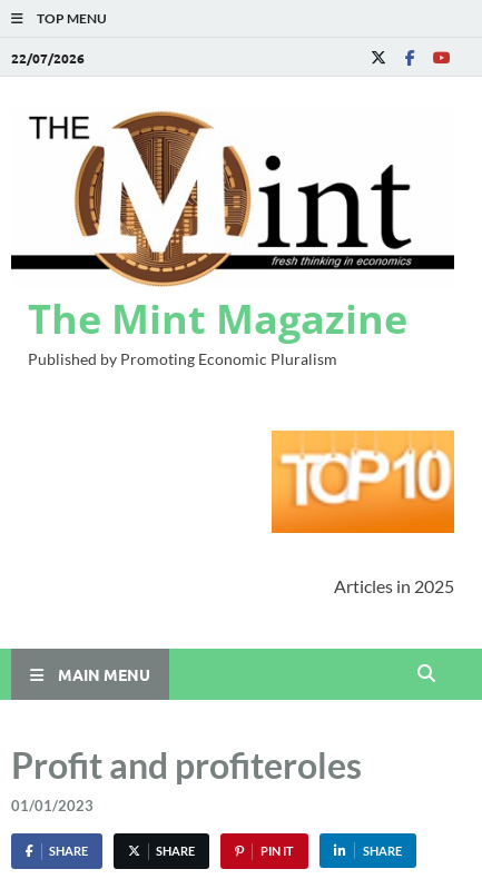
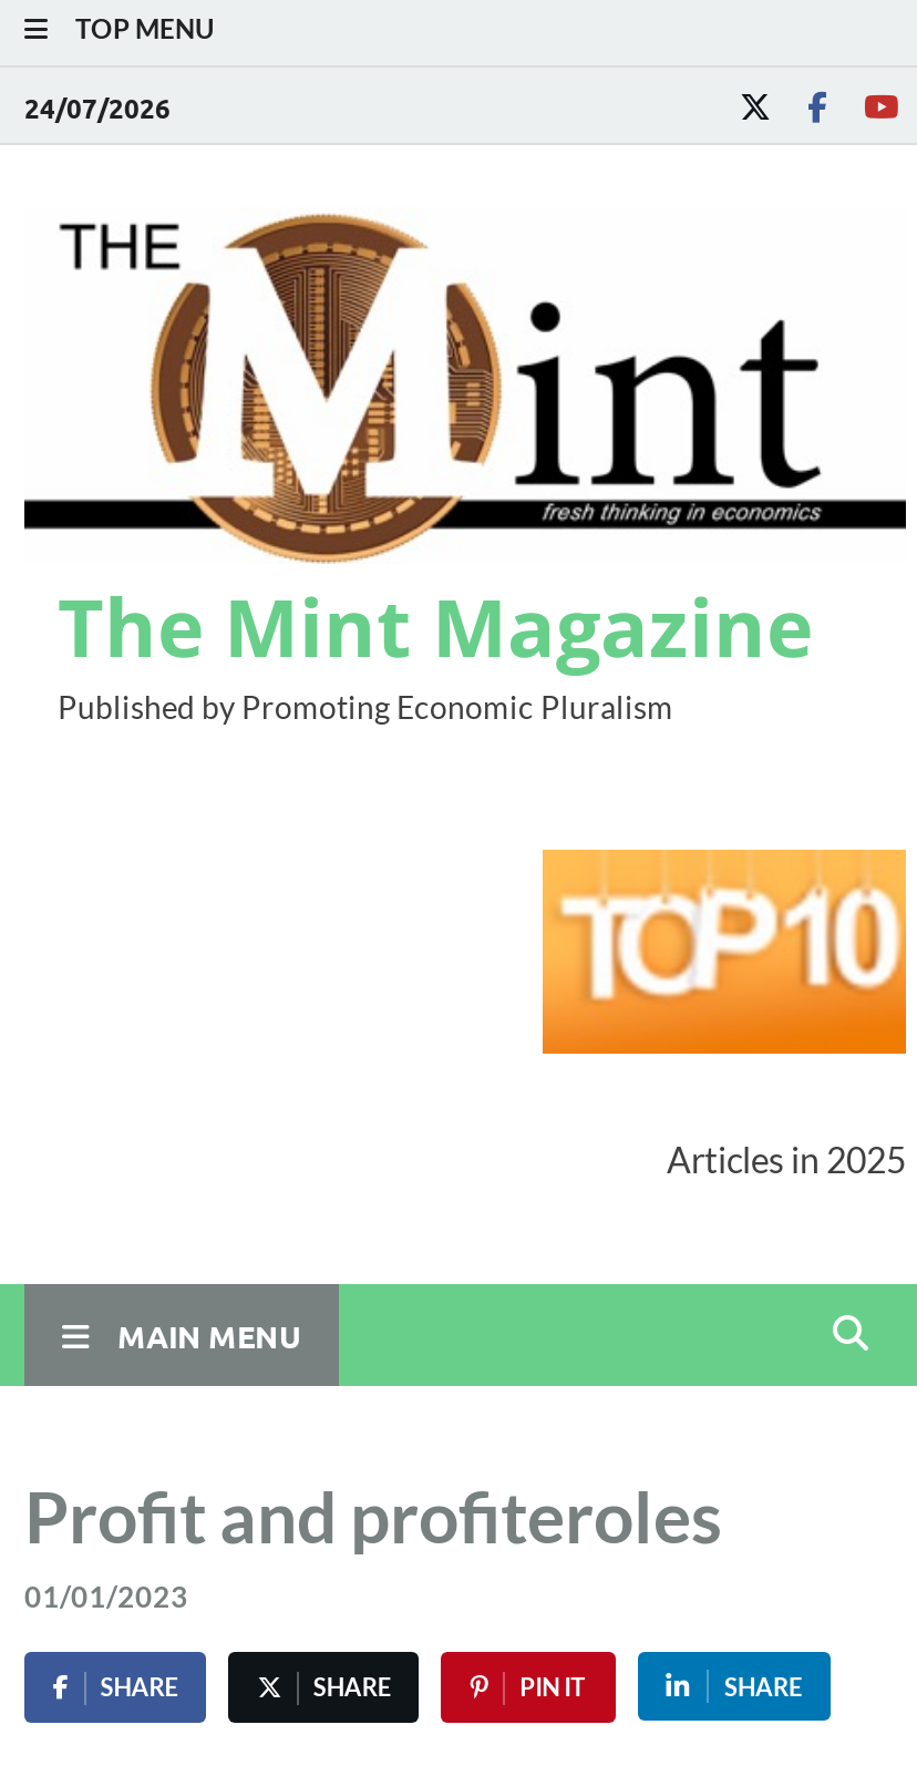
[11,48,85,66] 22/07/2026 -> [24,89,171,124] 24/07/2026

